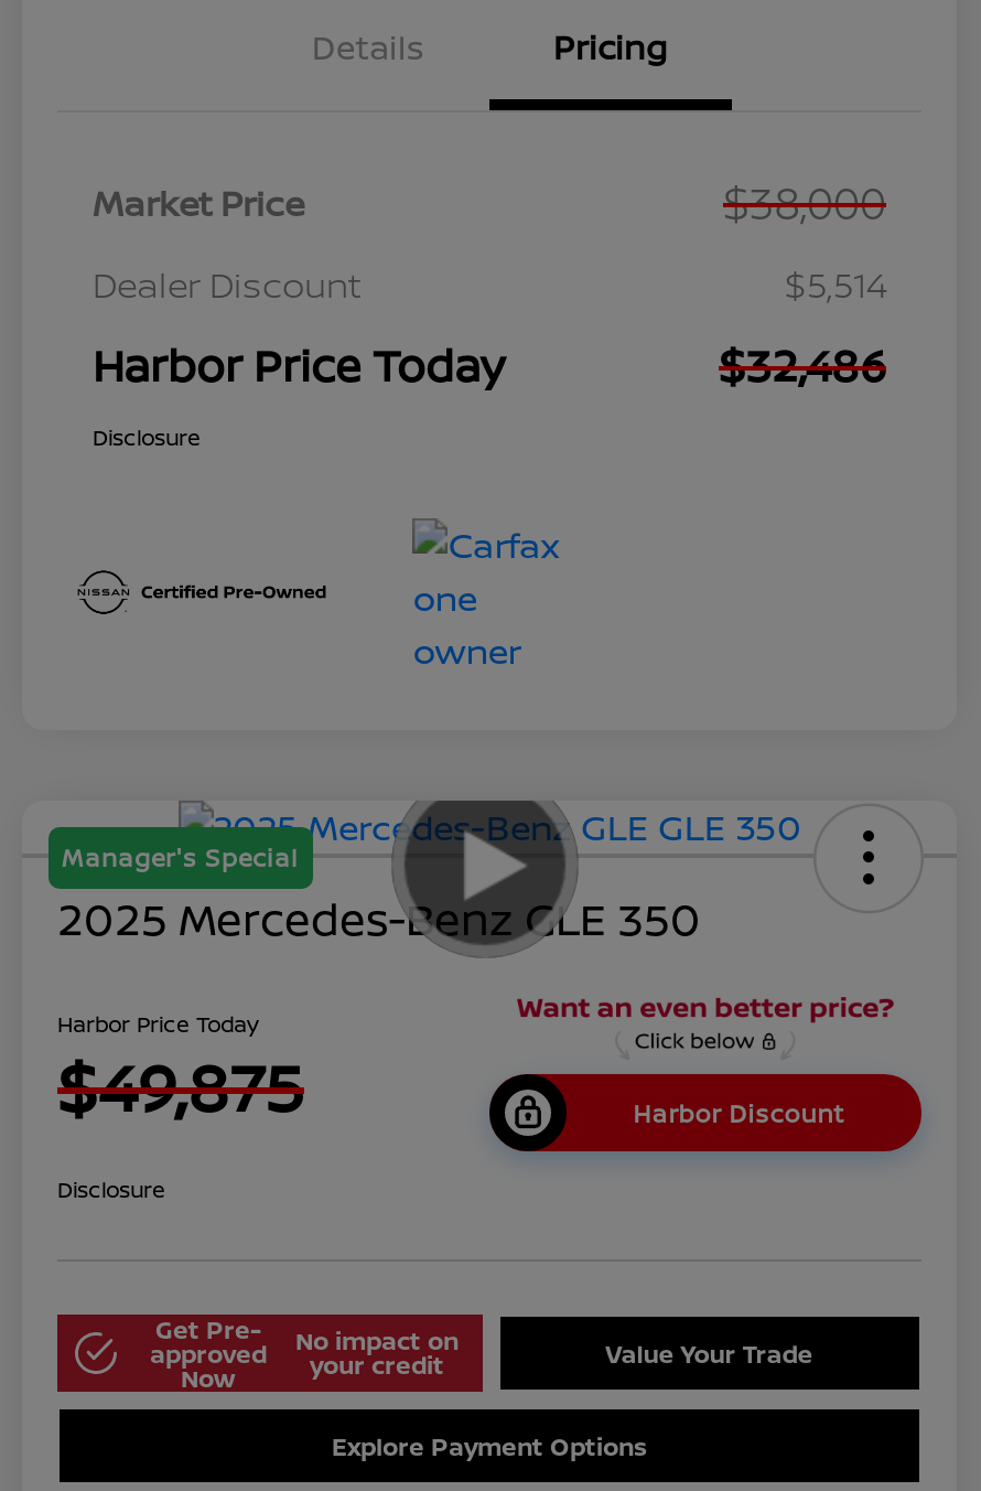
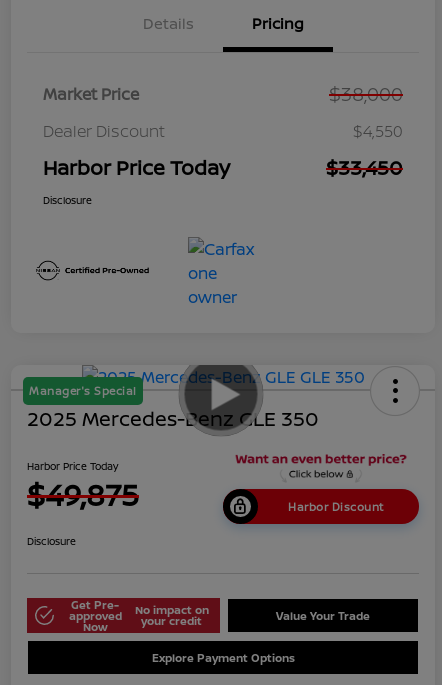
[785,260,886,308] $5,514 -> [353,120,403,142] $4,550
[719,335,886,394] $32,486 -> [326,154,403,181] $33,450

